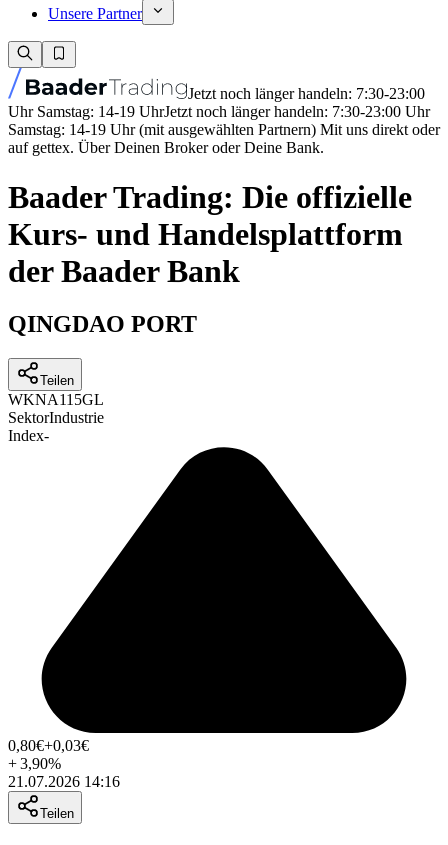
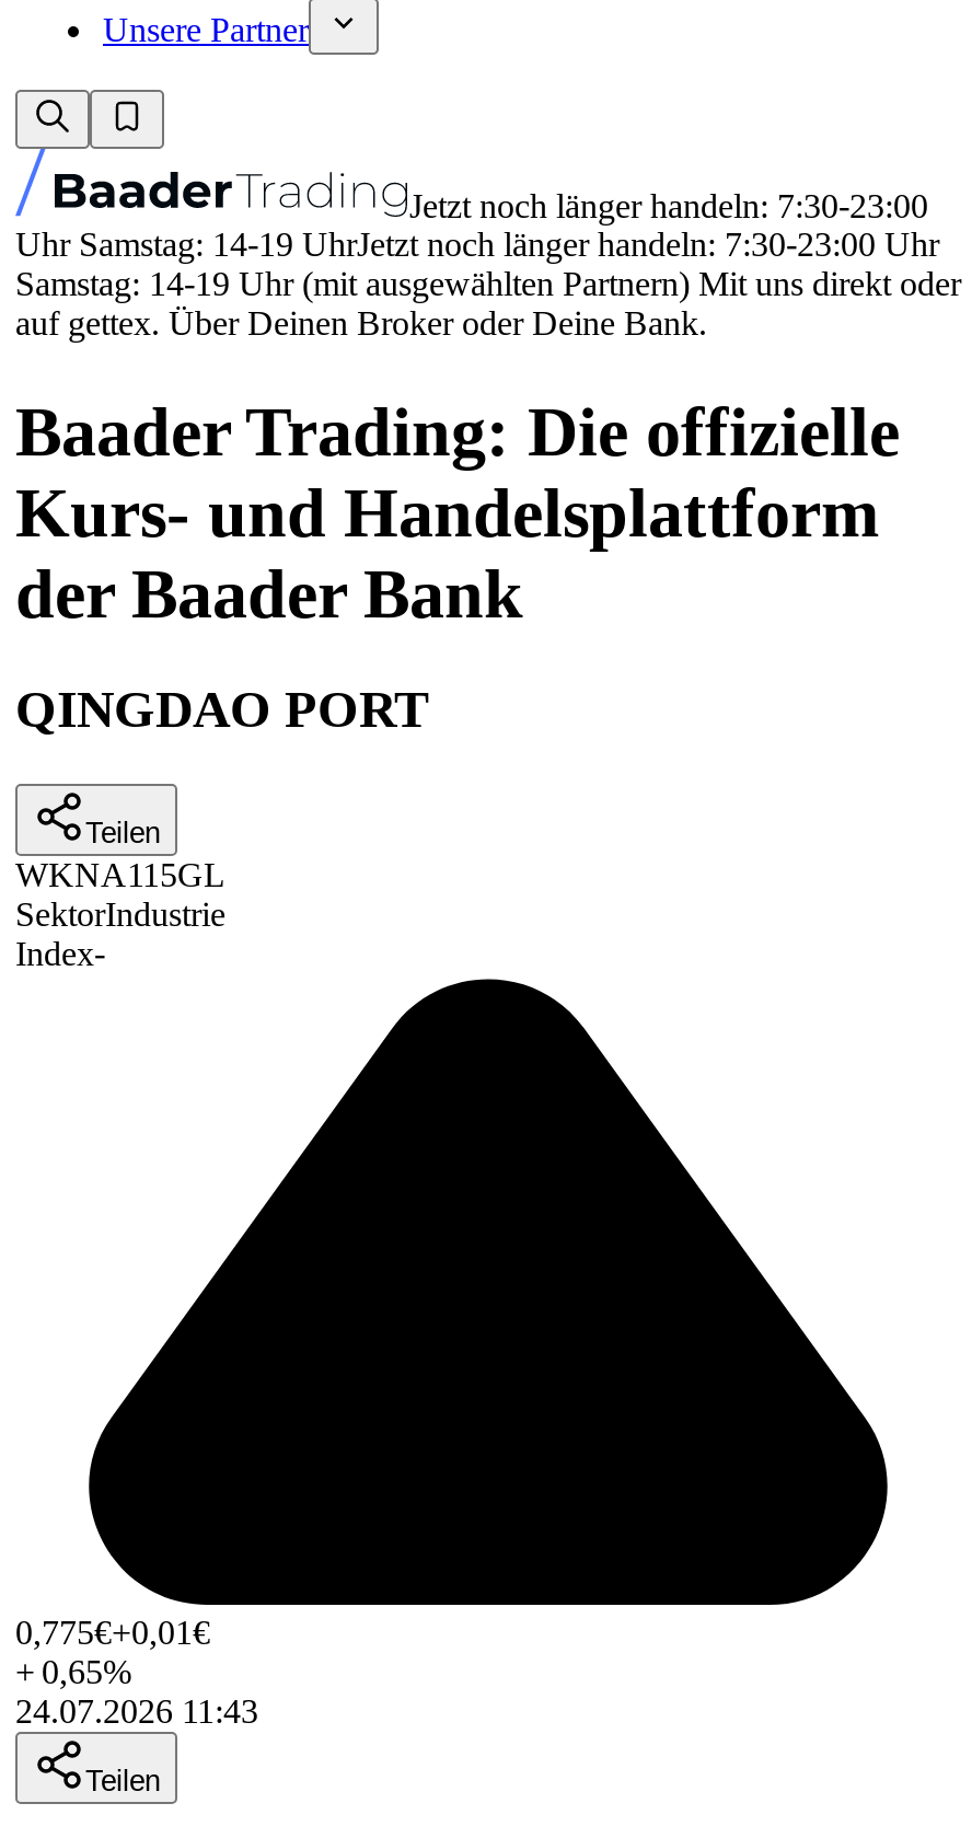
[8,737,89,754] 0,80€+0,03 € -> [15,1614,210,1651] 0,775€+0,01 €
[8,755,61,772] + 3,90% -> [15,1653,131,1690] + 0,65%
[8,773,120,790] 21.07.2026 14:16 -> [15,1693,258,1730] 24.07.2026 11:43

